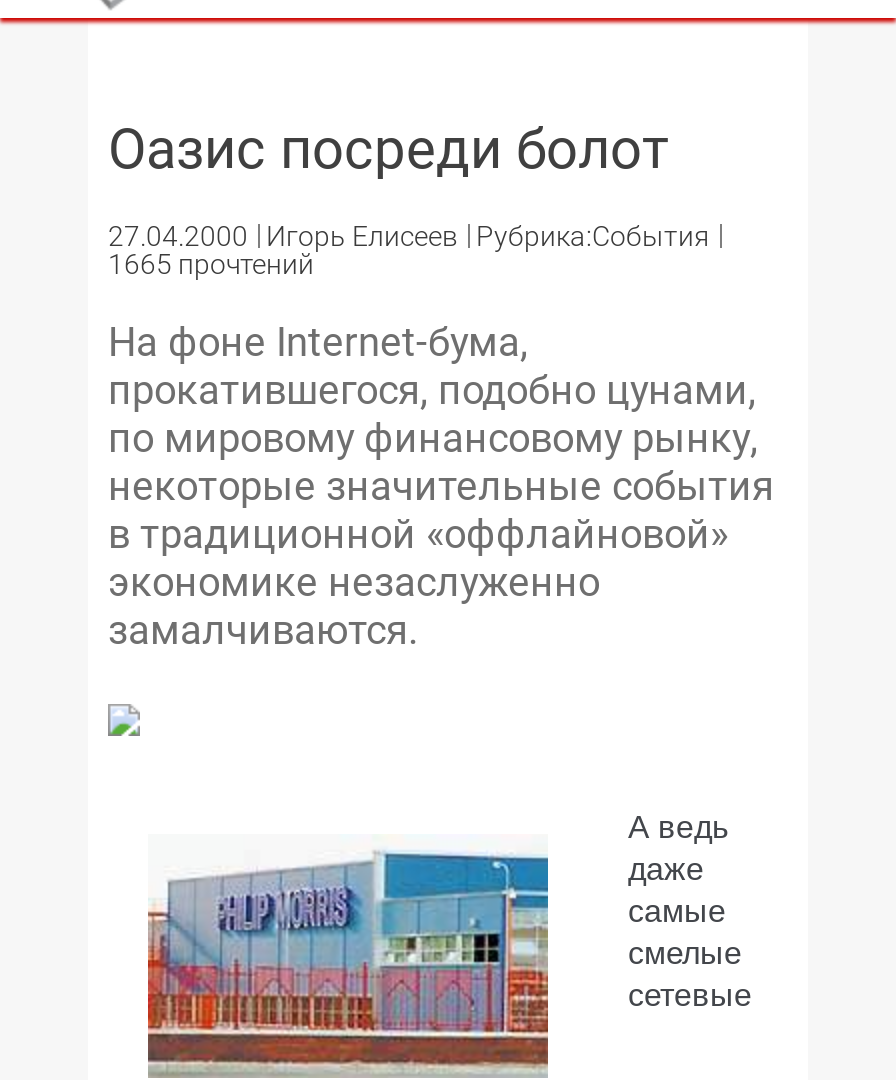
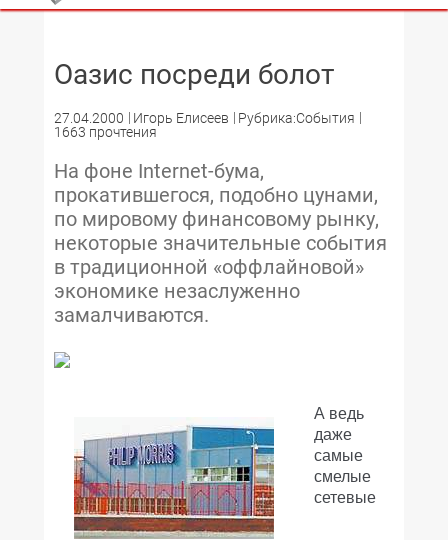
[108,248,314,280] 1665 прочтений -> [54,124,157,140] 1663 прочтения

